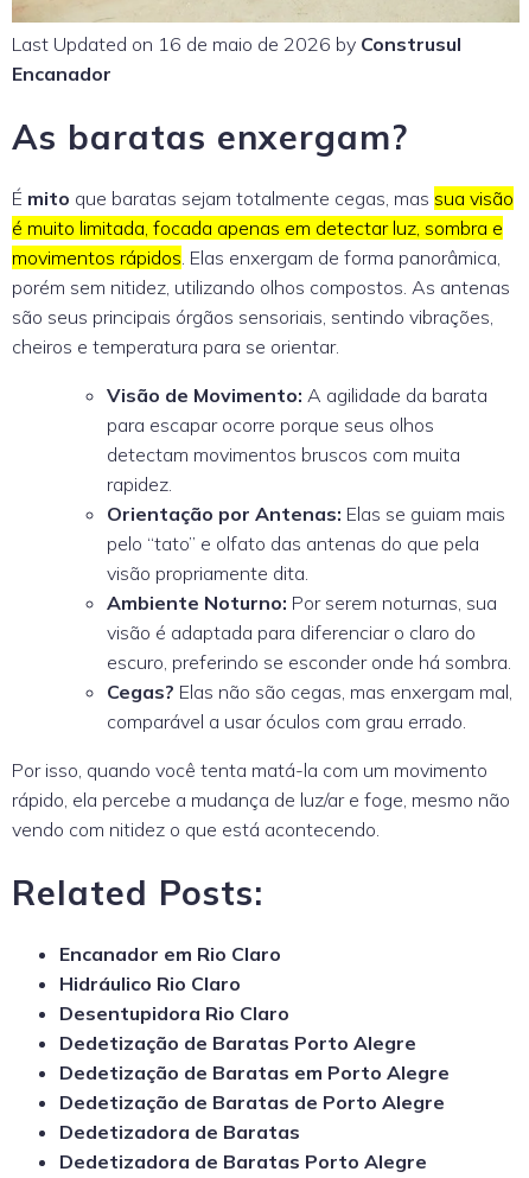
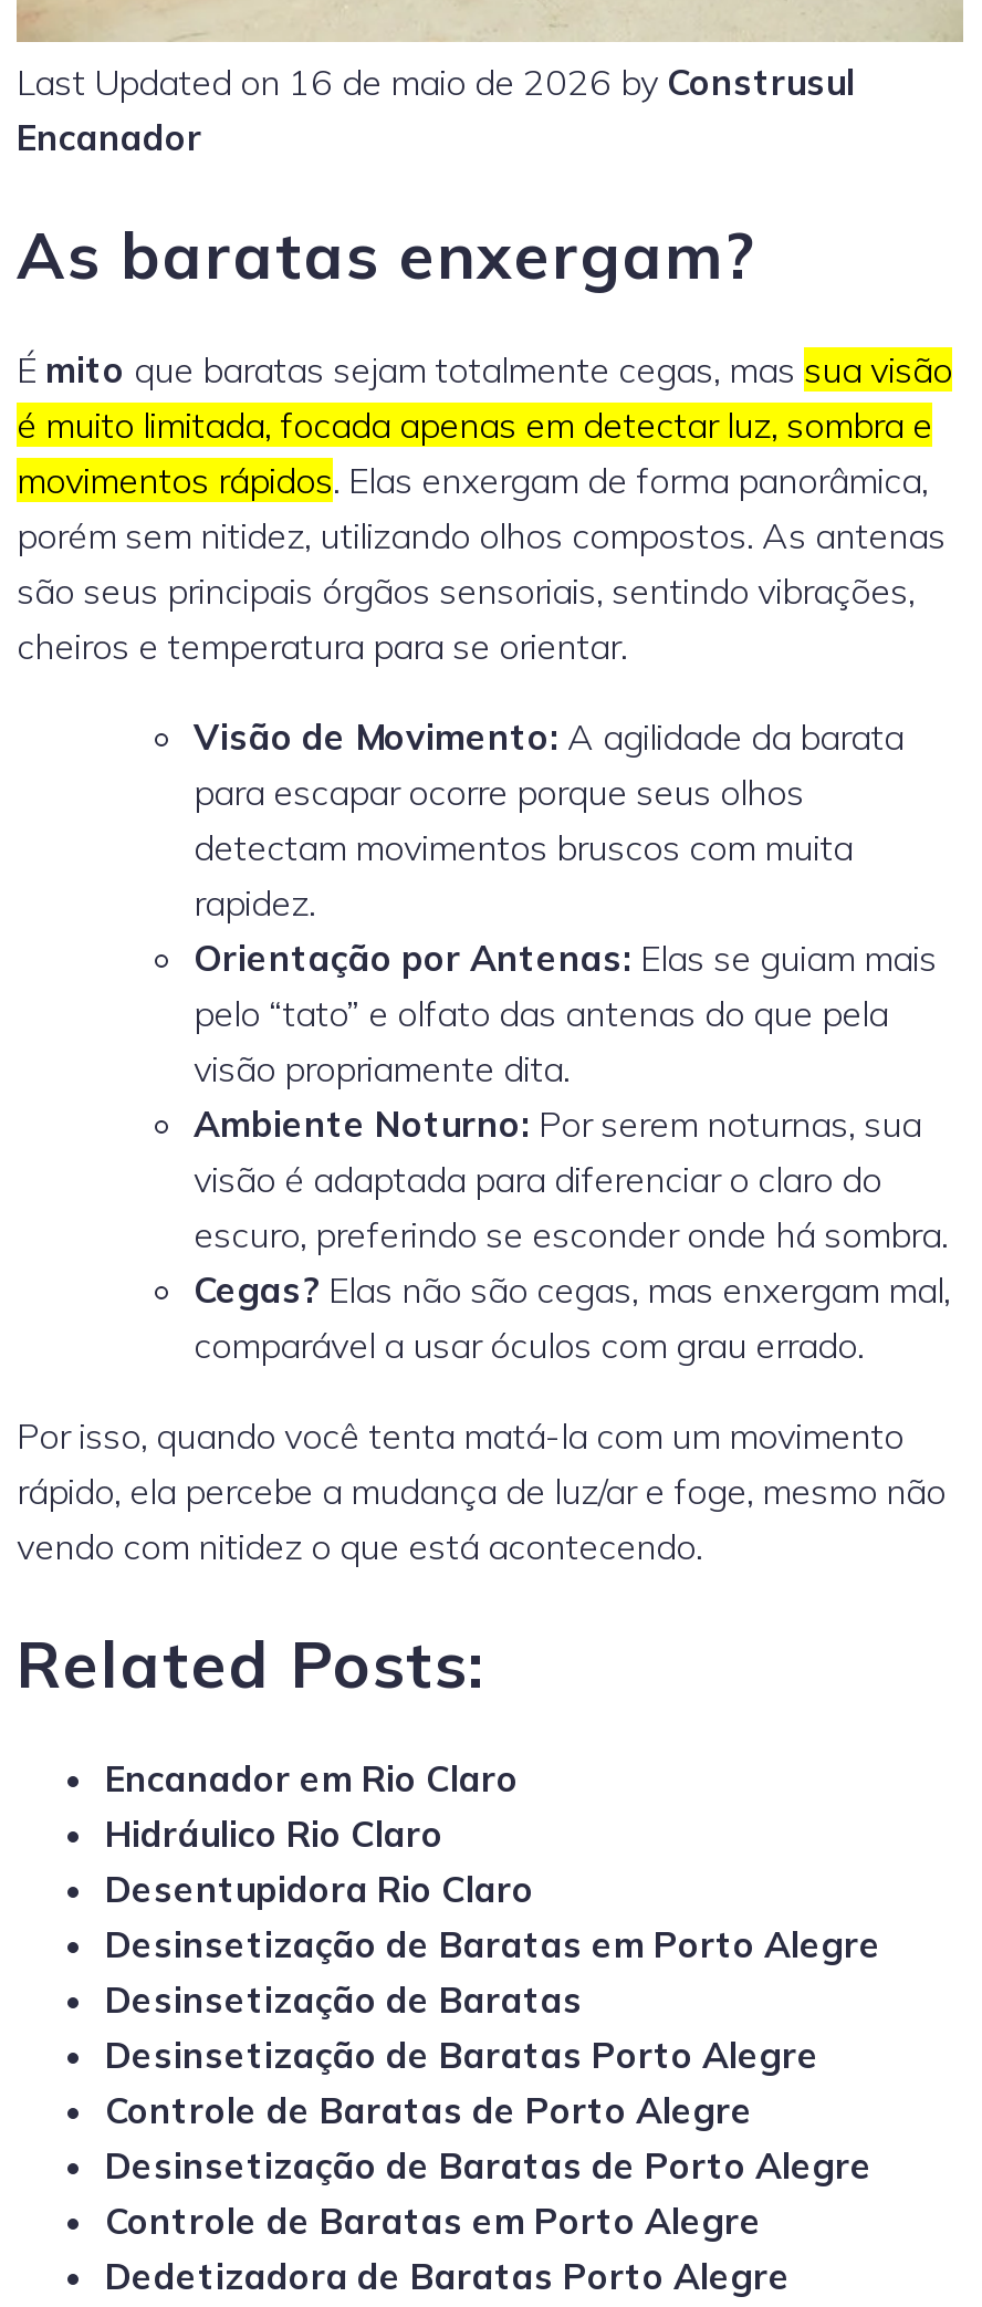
[59,1031,450,1143] Dedetização de Baratas Porto Alegre | Dedetização de Baratas em Porto Alegre | Dedetização de Baratas de Porto Alegre | Dedetizadora de Baratas -> [105,1922,881,2243] Desinsetização de Baratas em Porto Alegre | Desinsetização de Baratas | Desinsetização de Baratas Porto Alegre | Controle de Baratas de Porto Alegre | Desinsetização de Baratas de Porto Alegre | Controle de Baratas em Porto Alegre

